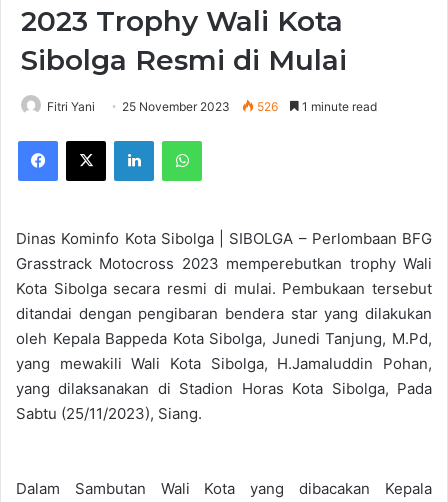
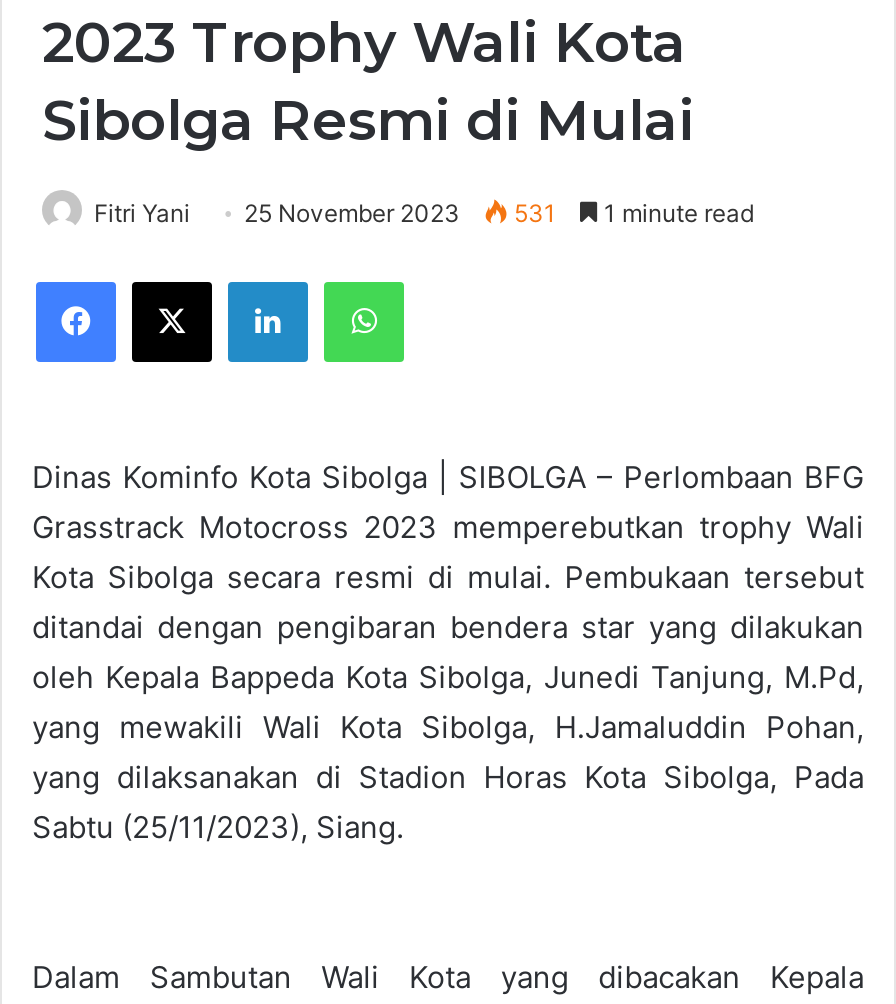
[47,99,377,114] Fitri Yani 25 November 2023 526 1 minute read -> [94,197,754,227] Fitri Yani 25 November 2023 531 1 minute read

